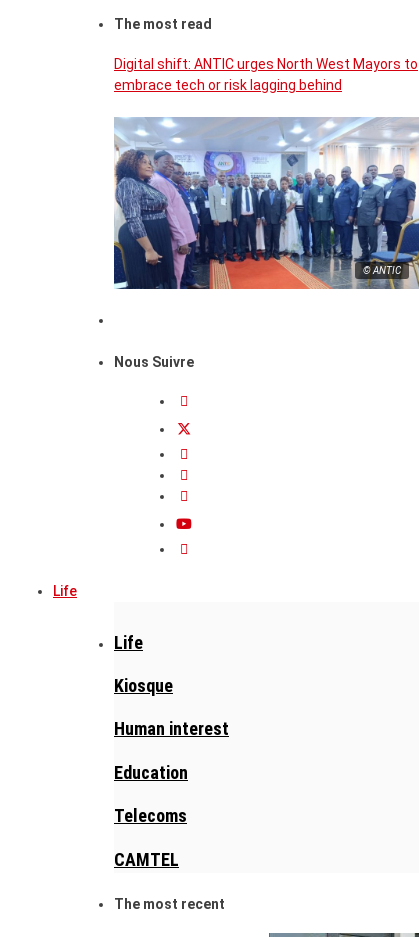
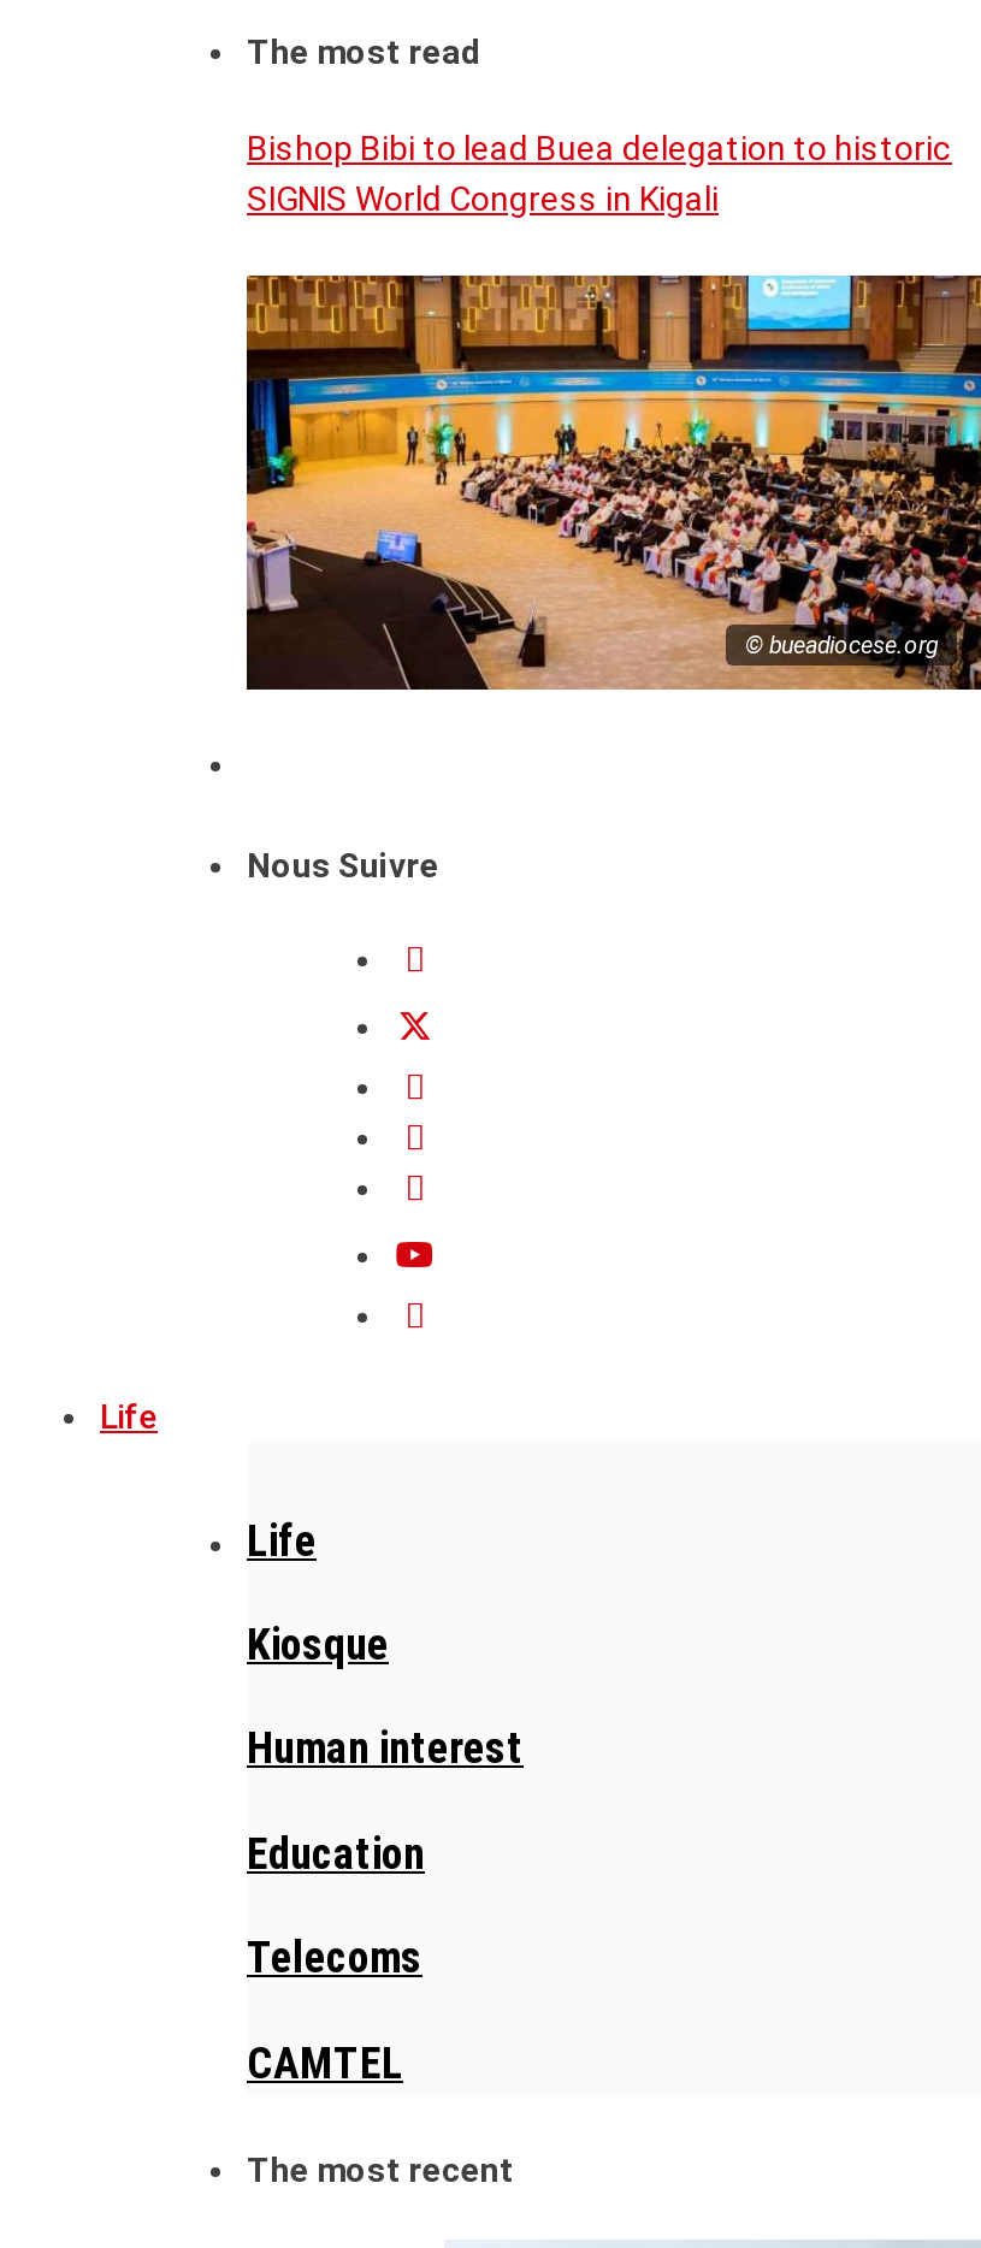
[114,56,418,93] Digital shift: ANTIC urges North West Mayors to | embrace tech or risk lagging behind -> [247,128,952,217] Bishop Bibi to lead Buea delegation to historic | SIGNIS World Congress in Kigali
[113,117,416,290] [image] | © ANTIC -> [244,273,974,692] [image] | © bueadiocese.org

